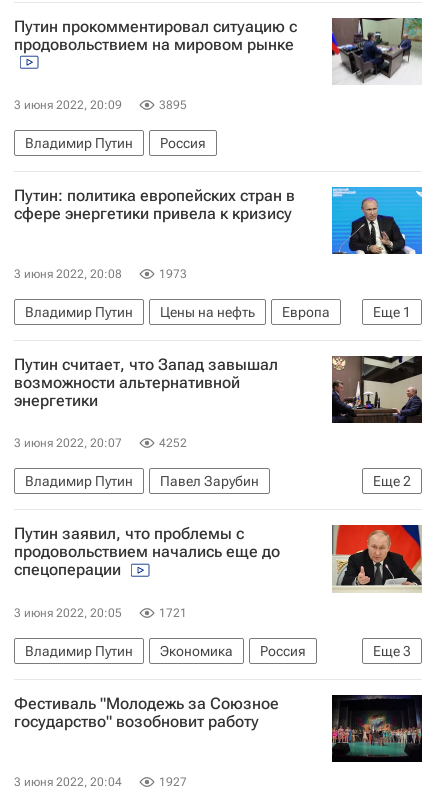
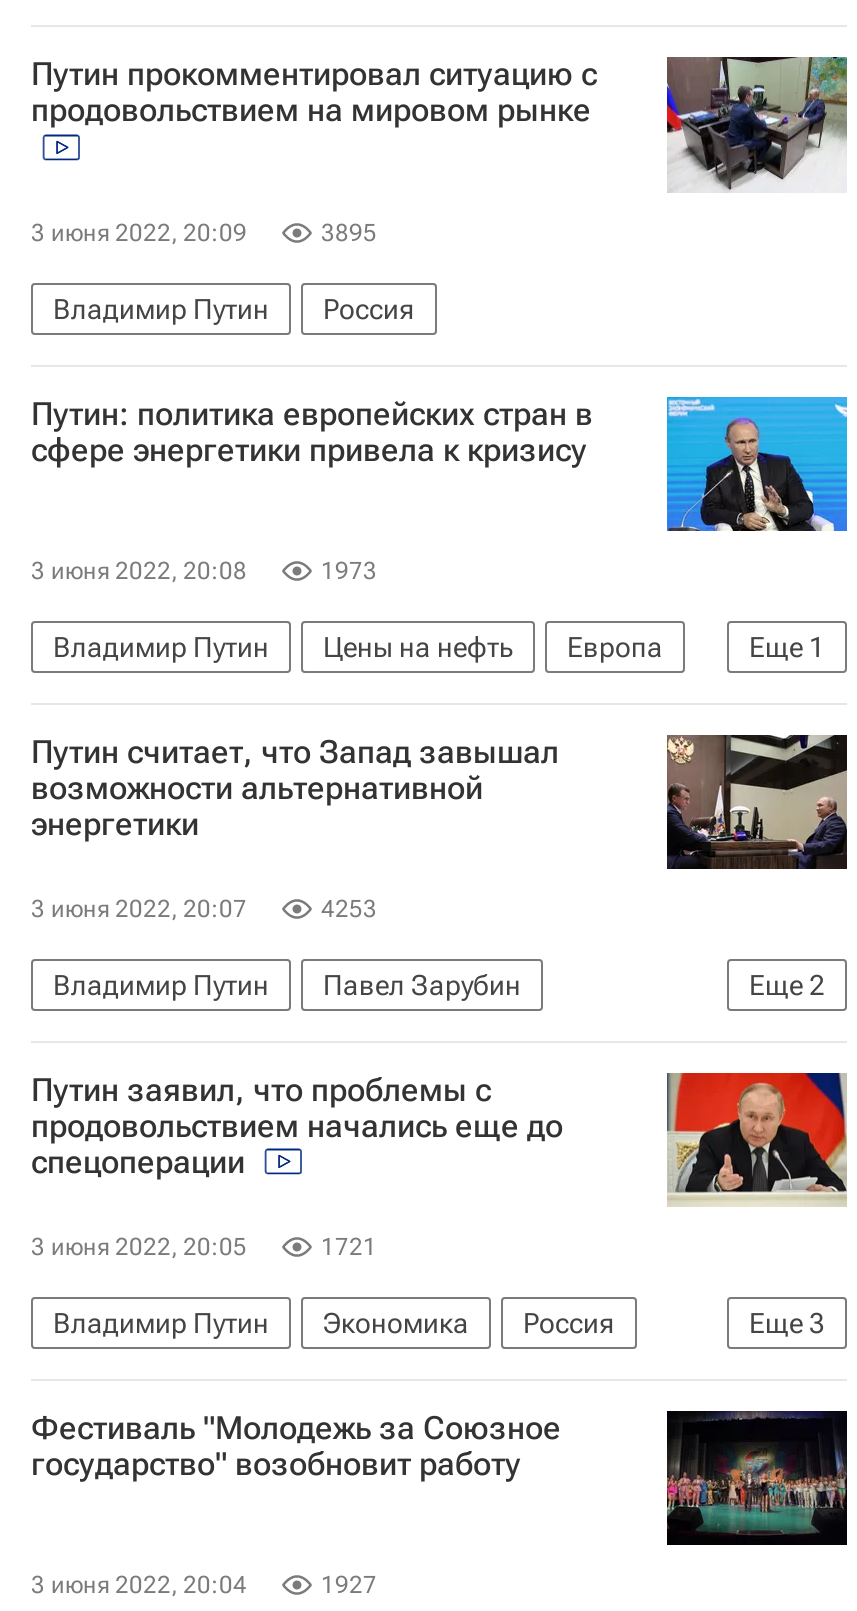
[159,436,187,450] 4252 -> [321,894,377,922] 4253

